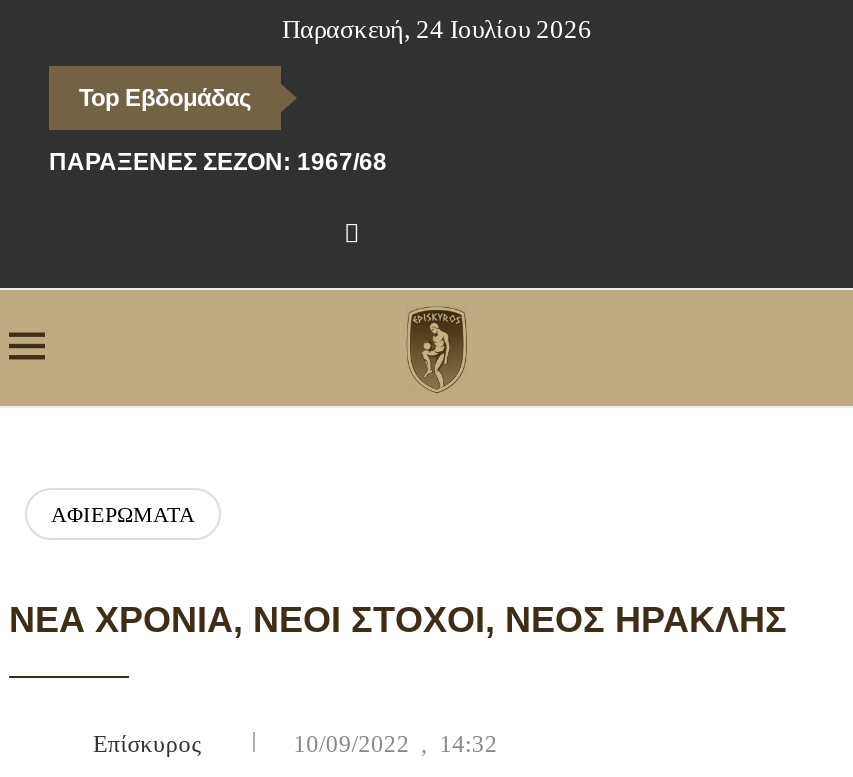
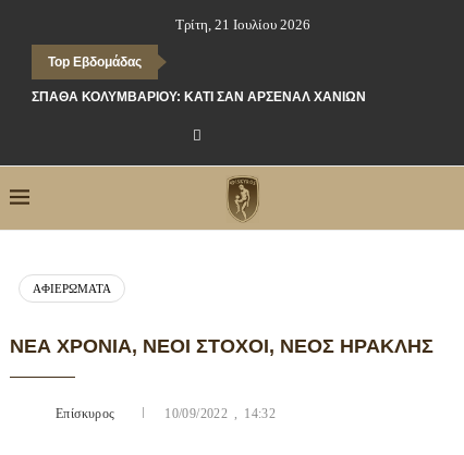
[282,14,592,44] Παρασκευή, 24 Ιουλίου 2026 -> [175,16,310,33] Τρίτη, 21 Ιουλίου 2026
[49,148,387,176] ΠΑΡΆΞΕΝΕΣ ΣΕΖΌΝ: 1967/68 -> [32,89,366,104] ΣΠΆΘΑ ΚΟΛΥΜΒΑΡΊΟΥ: ΚΆΤΙ ΣΑΝ ΆΡΣΕΝΑΛ ΧΑΝΊΩΝ

